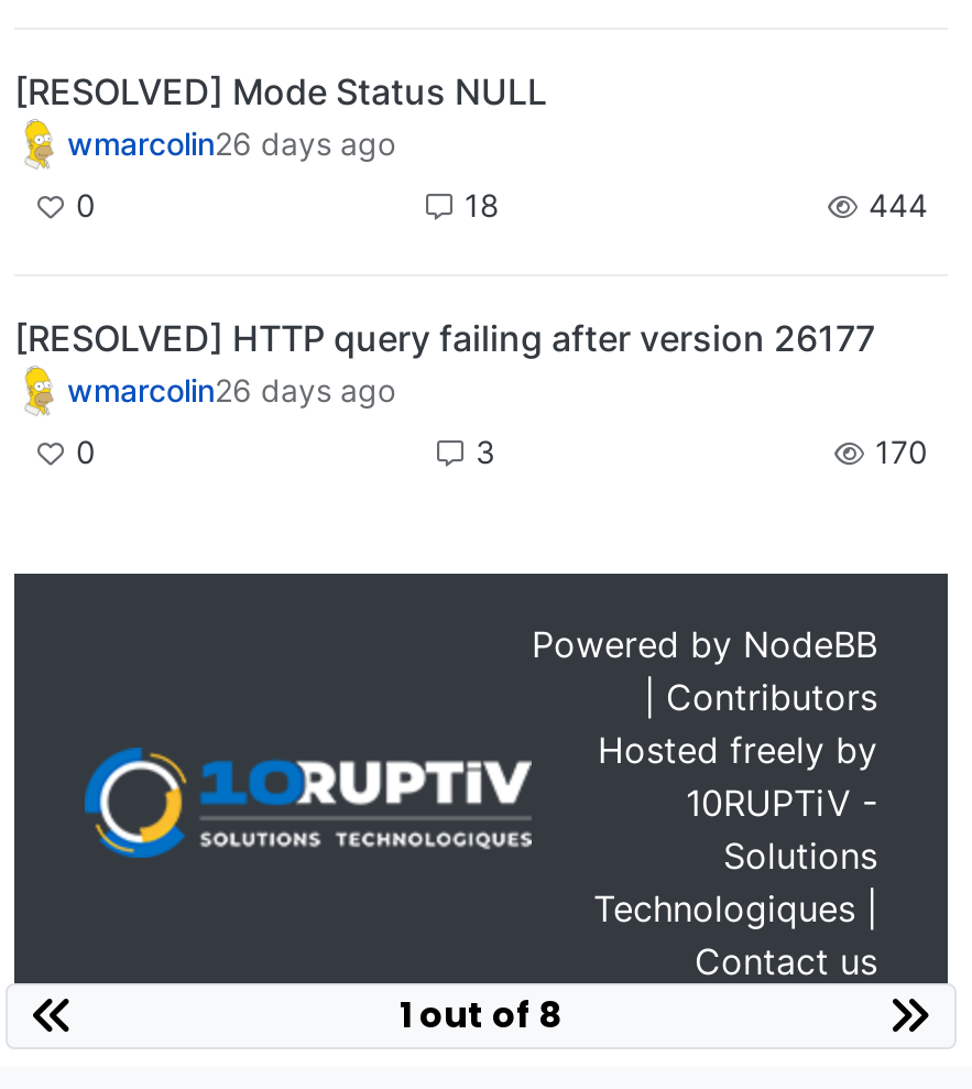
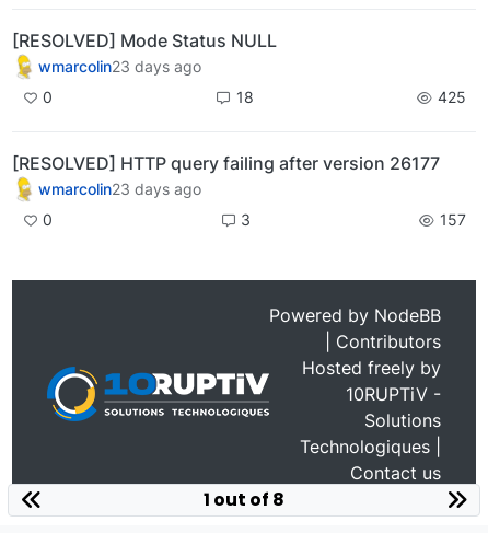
[67,124,395,162] wmarcolin26 days ago -> [38,57,201,76] wmarcolin23 days ago
[860,186,928,224] 444 -> [433,88,466,106] 425
[67,371,395,409] wmarcolin26 days ago -> [38,180,201,198] wmarcolin23 days ago
[866,433,928,471] 170 -> [435,210,466,229] 157

